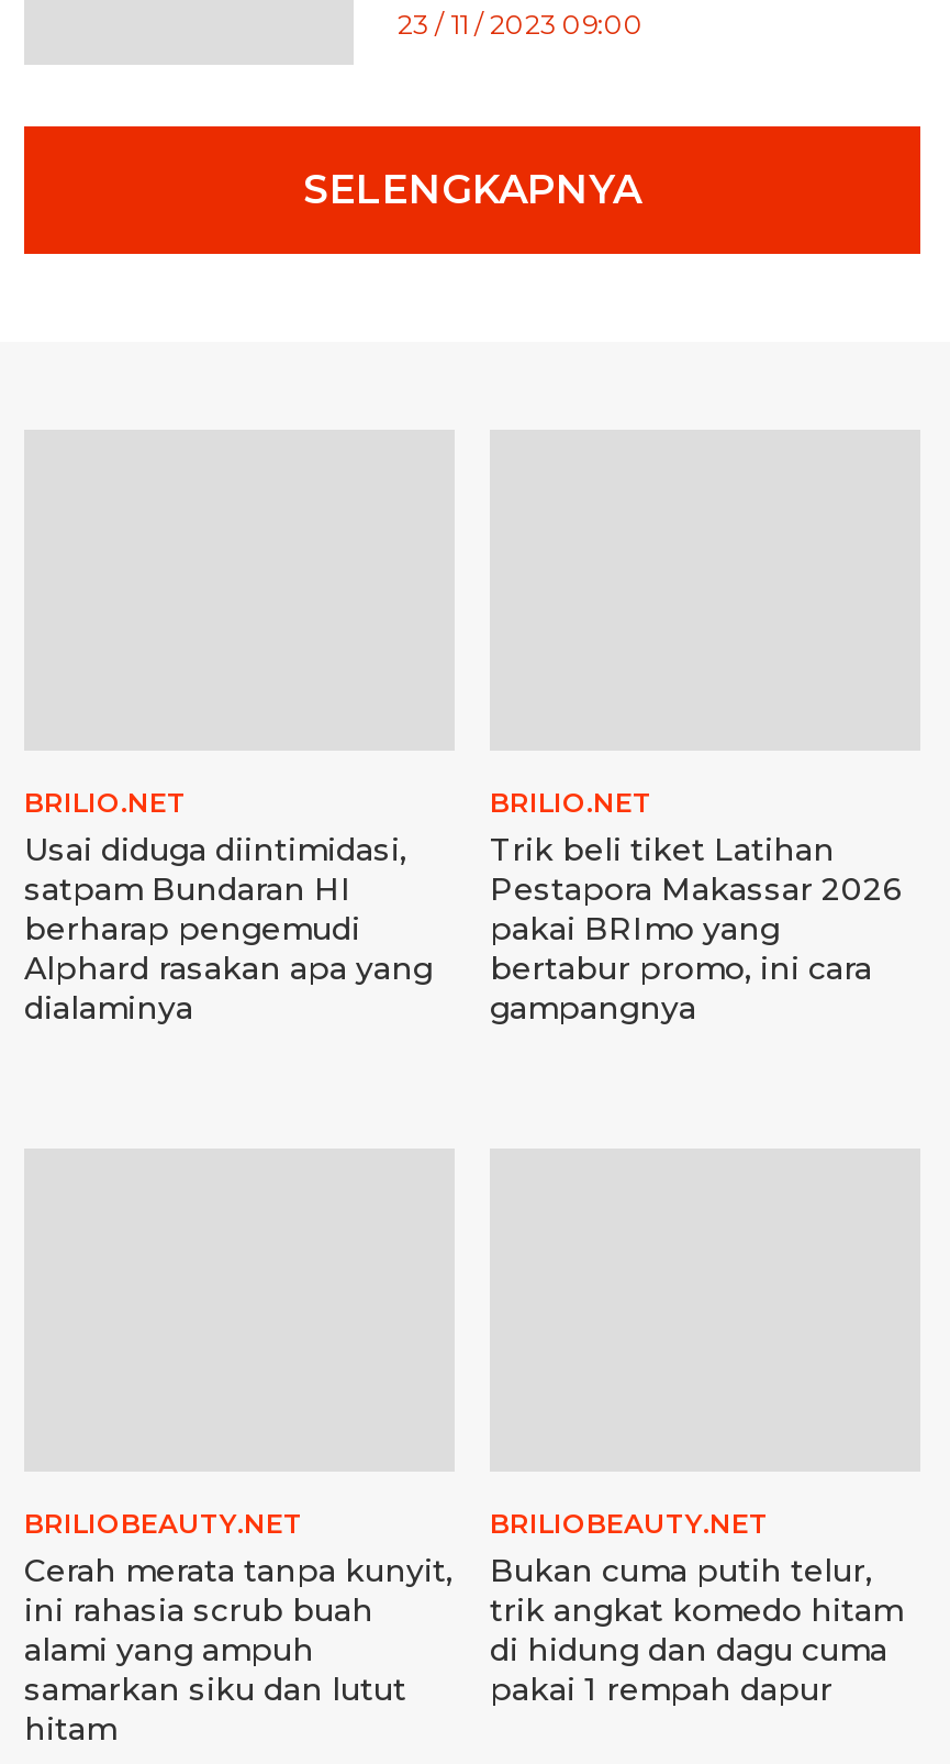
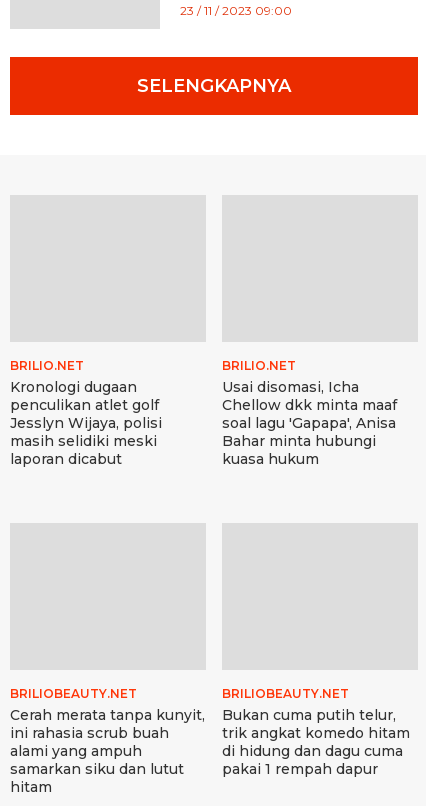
[24,831,433,1029] Usai diduga diintimidasi, | satpam Bundaran HI | berharap pengemudi | Alphard rasakan apa yang | dialaminya -> [10,378,162,468] Kronologi dugaan | penculikan atlet golf | Jesslyn Wijaya, polisi | masih selidiki meski | laporan dicabut
[490,831,903,1029] Trik beli tiket Latihan | Pestapora Makassar 2026 | pakai BRImo yang | bertabur promo, ini cara | gampangnya -> [222,378,397,468] Usai disomasi, Icha | Chellow dkk minta maaf | soal lagu 'Gapapa', Anisa | Bahar minta hubungi | kuasa hukum

